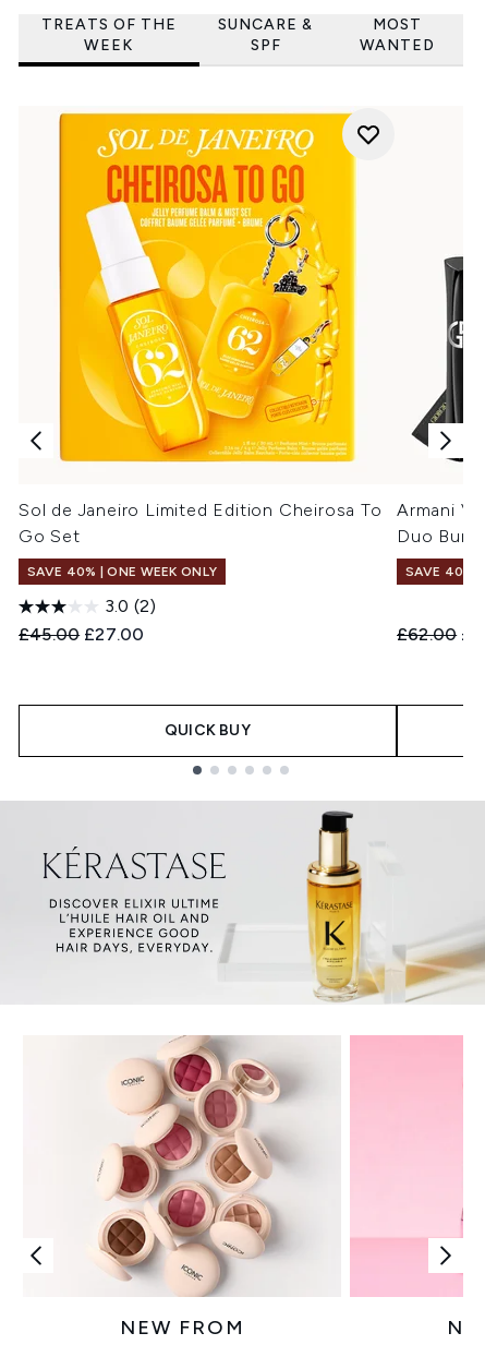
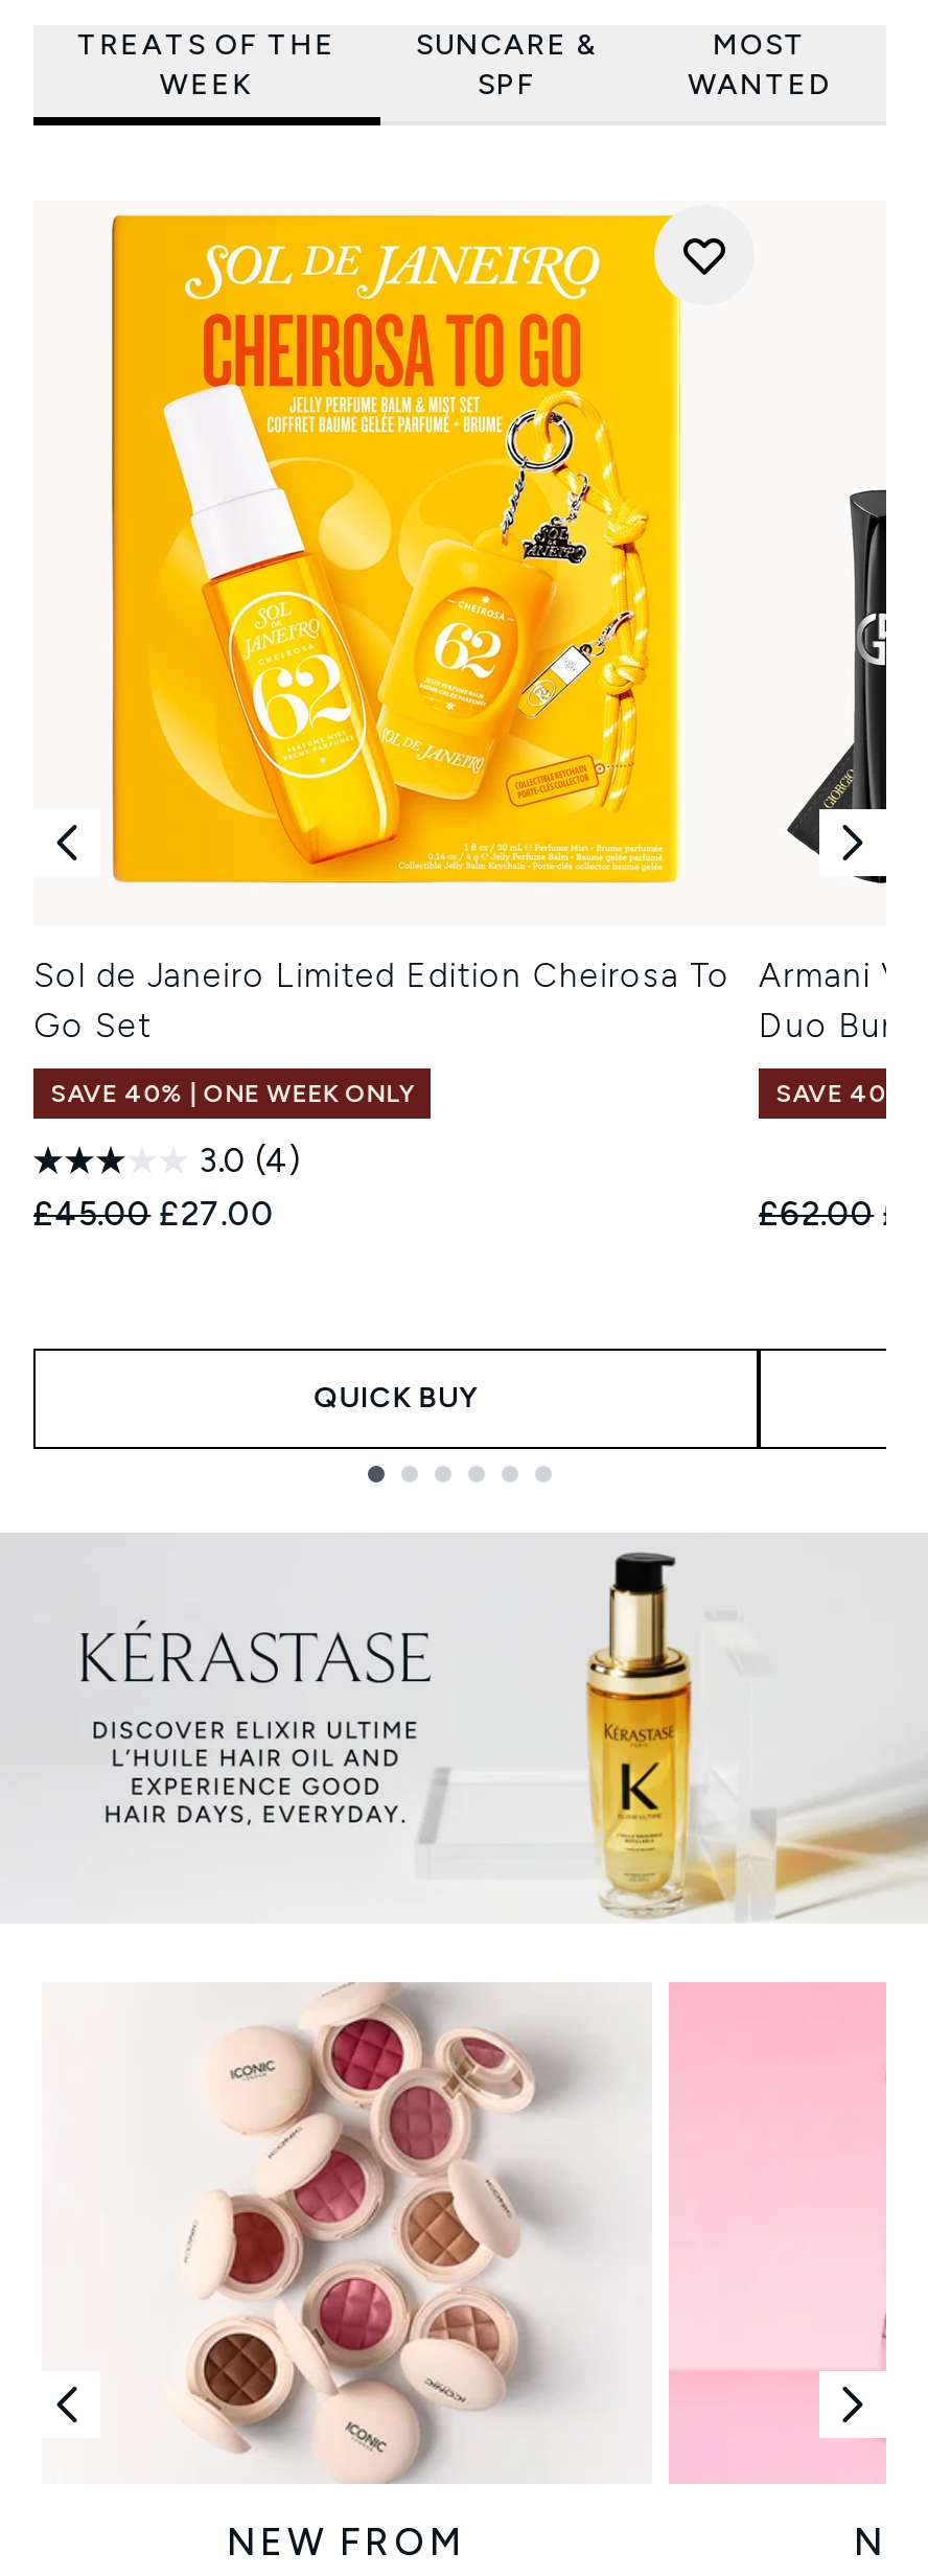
[105,596,156,616] 3.0 (2) -> [199,1140,301,1179] 3.0 (4)

